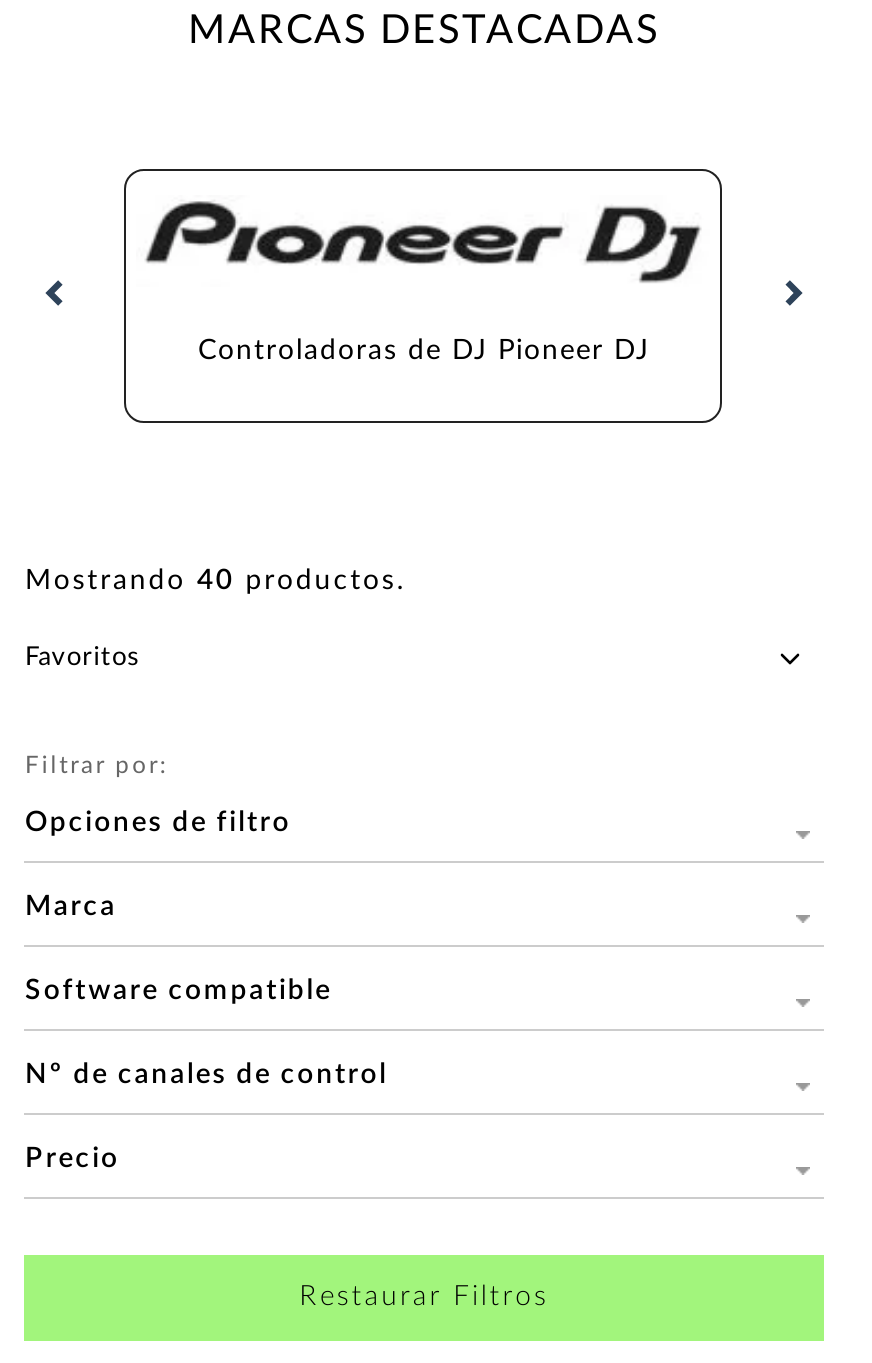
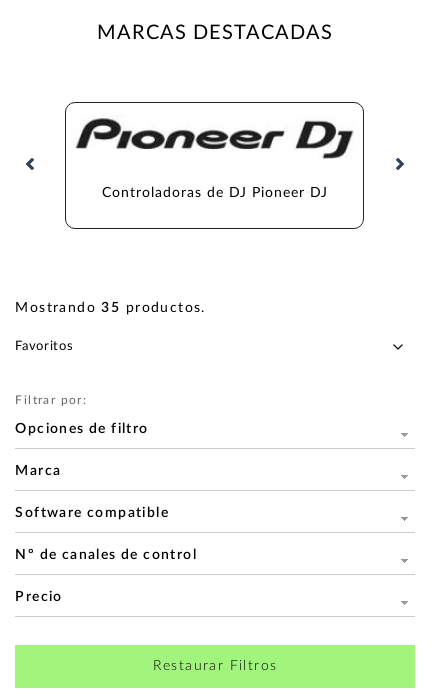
[25,567,405,595] Mostrando 40 productos. -> [15,301,206,315] Mostrando 35 productos.

